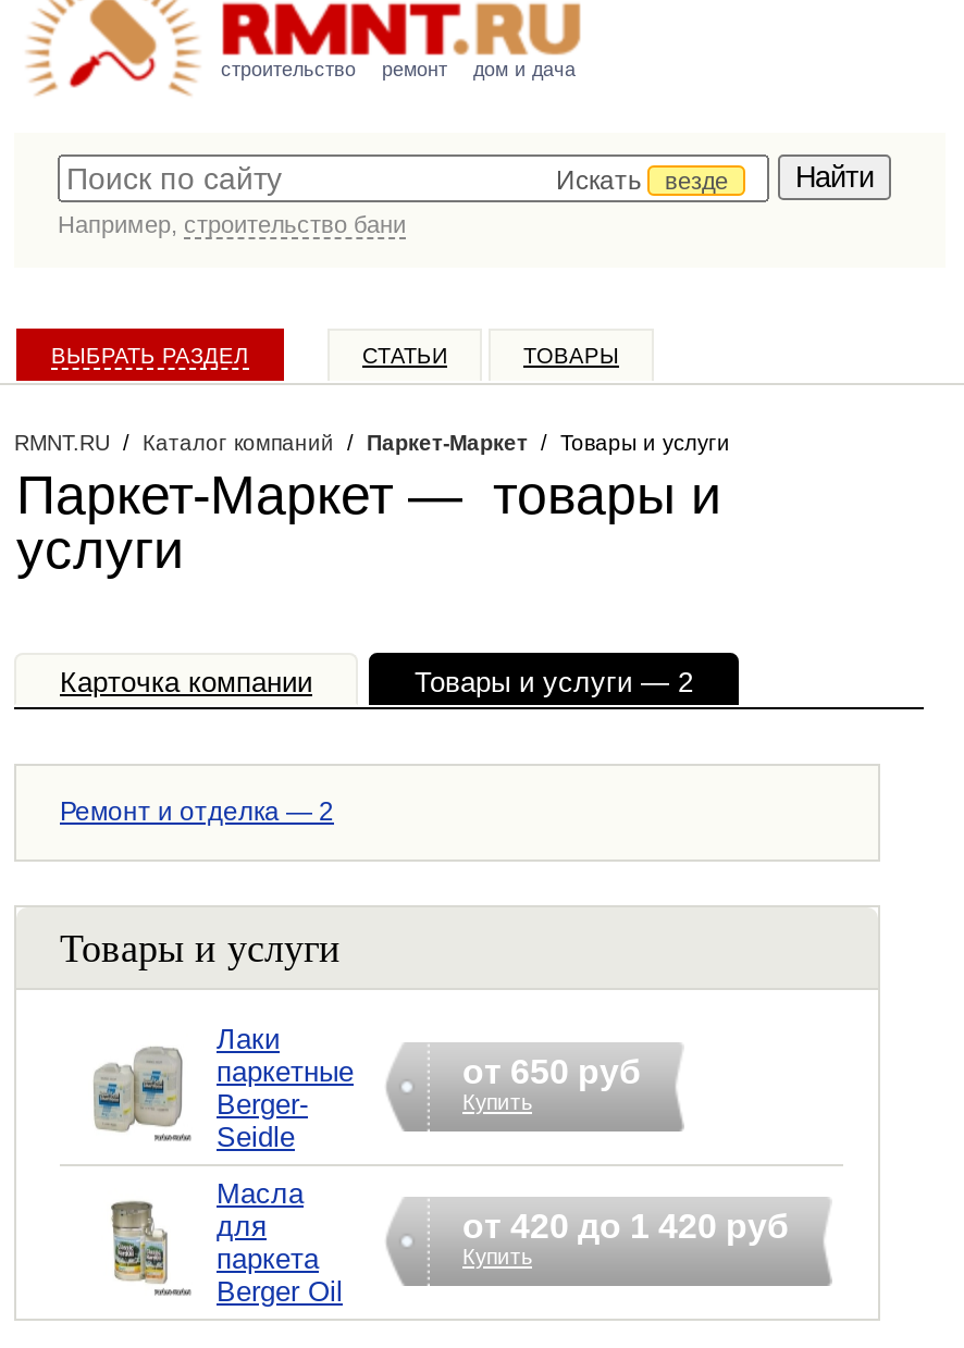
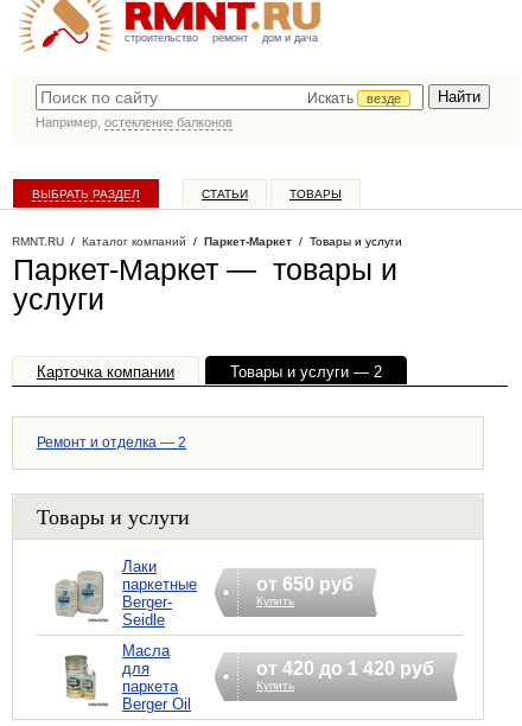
[58,211,406,237] Например, строительство бани -> [36,115,233,129] Например, остекление балконов

